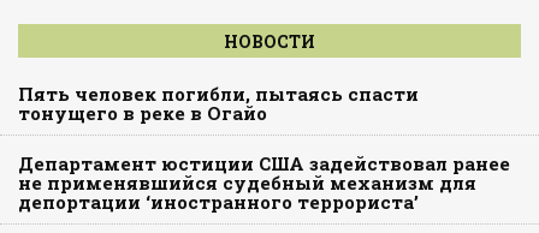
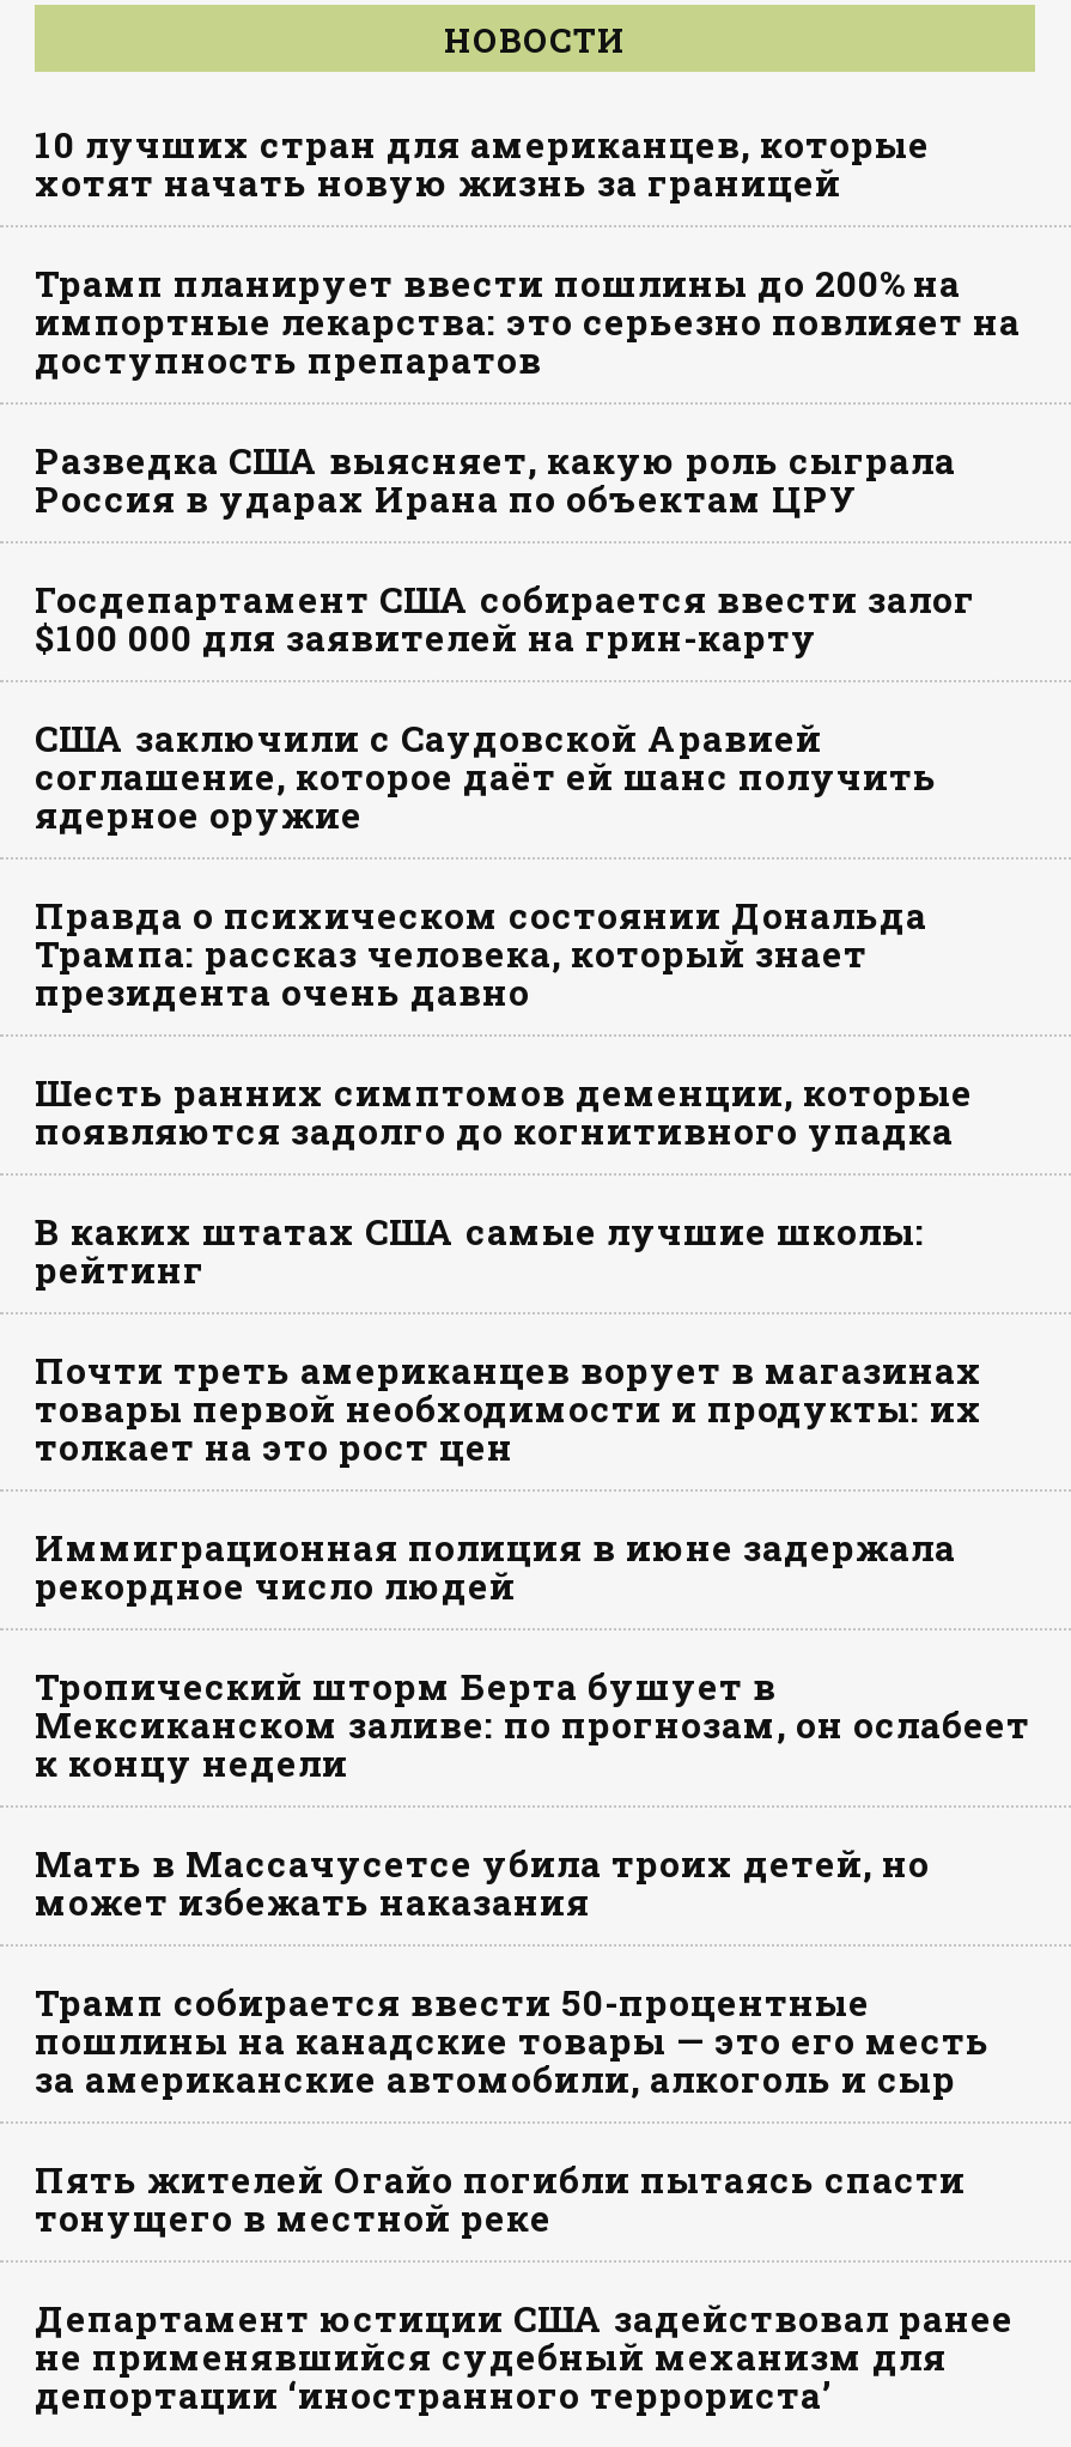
[18,81,419,125] Пять человек погибли, пытаясь спасти | тонущего в реке в Огайо -> [35,119,1030,2240] 10 лучших стран для американцев, которые | хотят начать новую жизнь за границей | Трамп планирует ввести пошлины до 200% на | импортные лекарства: это серьезно повлияет на | доступность препаратов | Разведка США выясняет, какую роль сыграла | Россия в ударах Ирана по объектам ЦРУ | Госдепартамент США собирается ввести залог | $100 000 для заявителей на грин-карту | США заключили с Саудовской Аравией | соглашение, которое даёт ей шанс получить | ядерное оружие | Правда о психическом состоянии Дональда | Трампа: рассказ человека, который знает | президента очень давно | Шесть ранних симптомов деменции, которые | появляются задолго до когнитивного упадка | В каких штатах США самые лучшие школы: | рейтинг | Почти треть американцев ворует в магазинах | товары первой необходимости и продукты: их | толкает на это рост цен | Иммиграционная полиция в июне задержала | рекордное число людей | Тропический шторм Берта бушует в | Мексиканском заливе: по прогнозам, он ослабеет | к концу недели | Мать в Массачусетсе убила троих детей, но | может избежать наказания | Трамп собирается ввести 50-процентные | пошлины на канадские товары — это его месть | за американские автомобили, алкоголь и сыр | Пять жителей Огайо погибли пытаясь спасти | тонущего в местной реке

